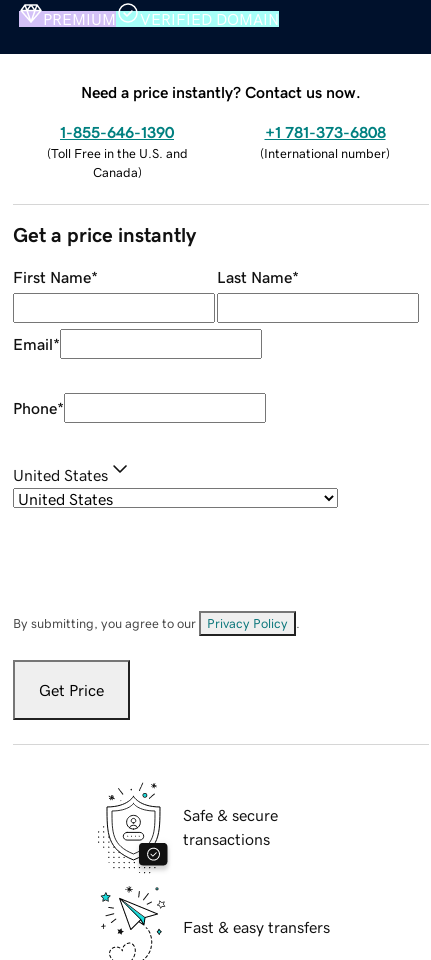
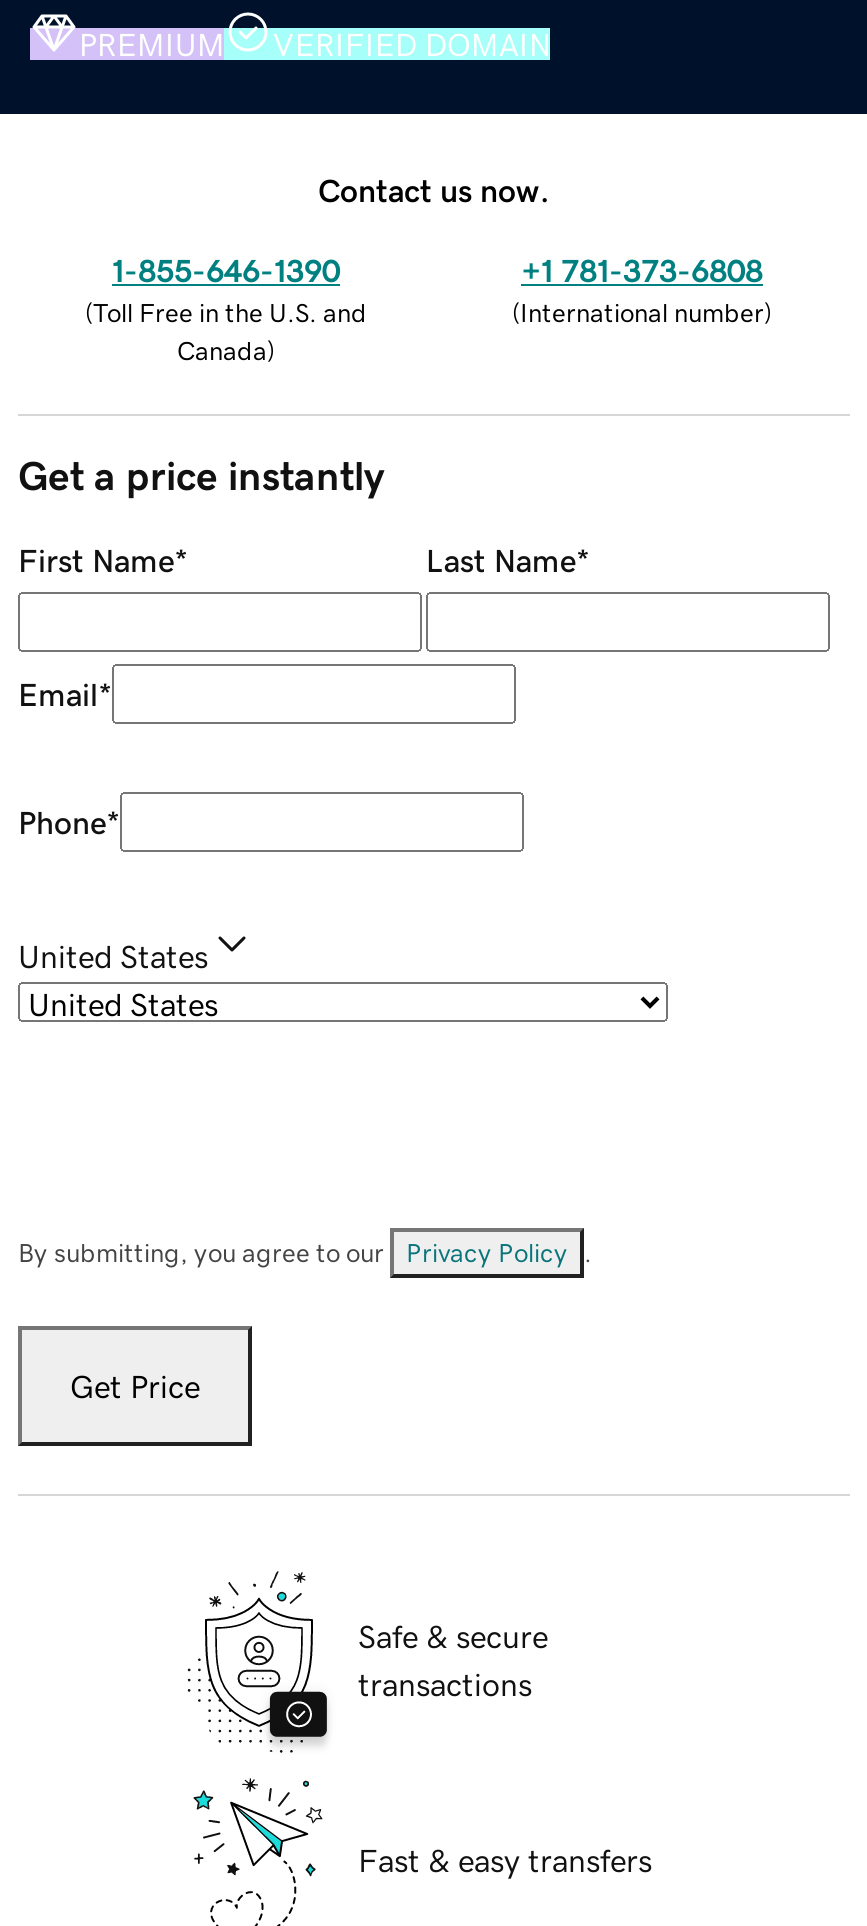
[81,84,361,100] Need a price instantly? Contact us now. -> [318,173,550,205] Contact us now.

